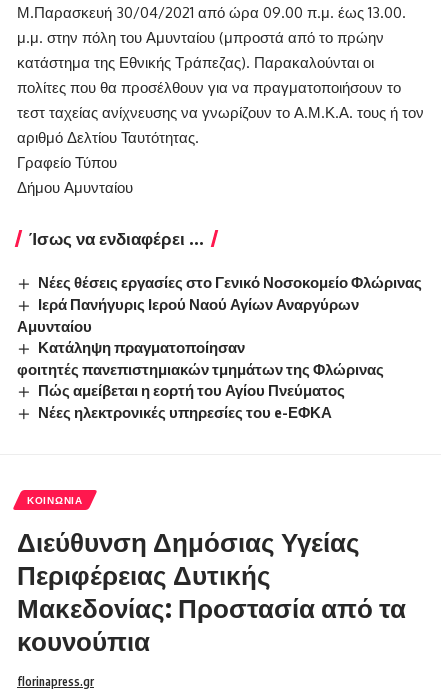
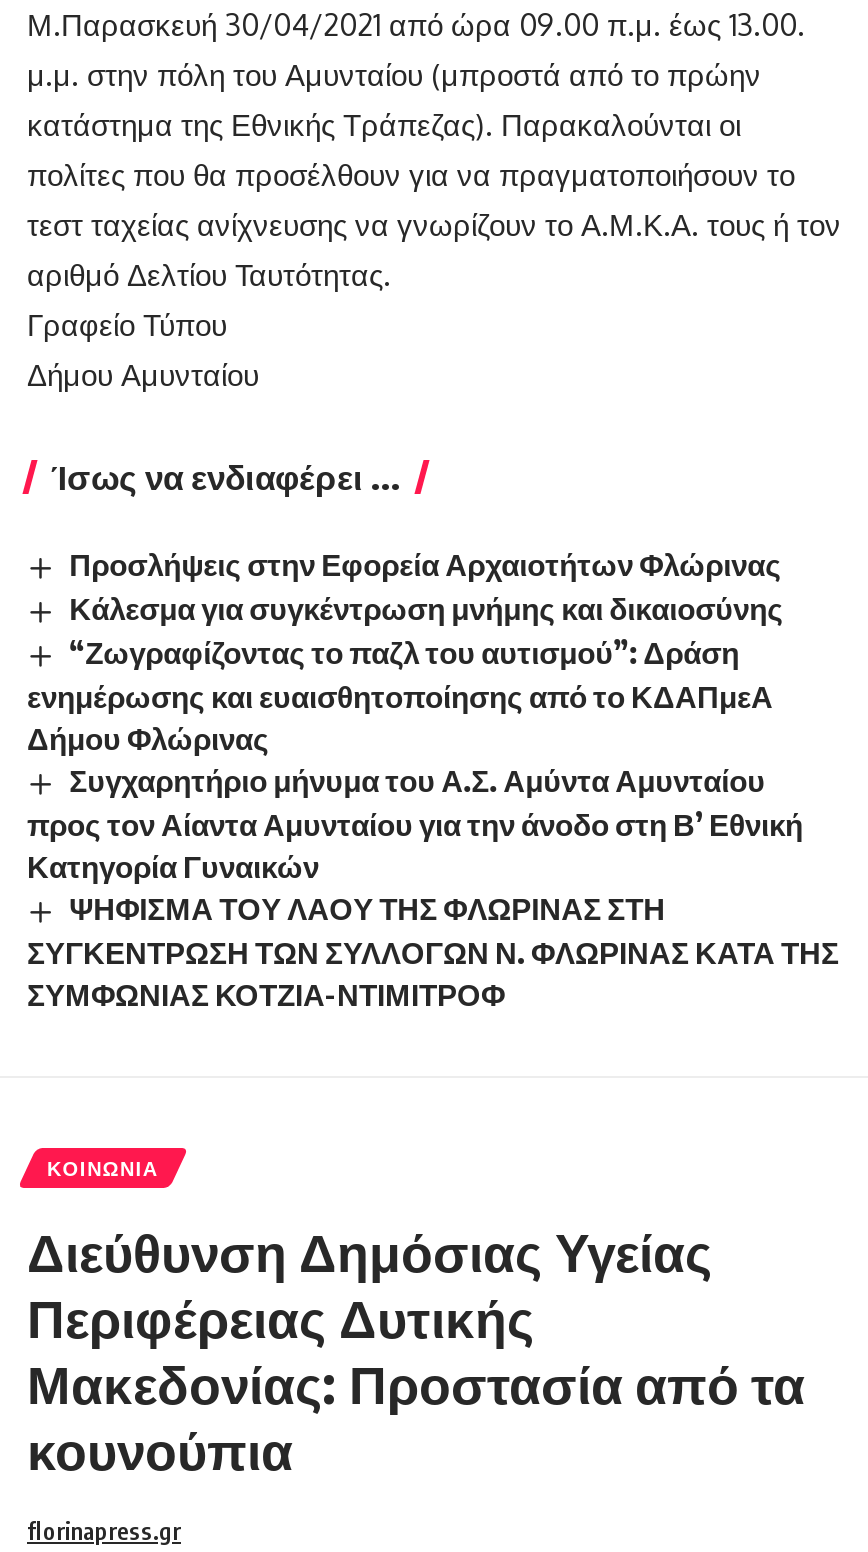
[17,273,422,421] Νέες θέσεις εργασίες στο Γενικό Νοσοκομείο Φλώρινας | Ιερά Πανήγυρις Ιερού Ναού Αγίων Αναργύρων | Αμυνταίου | Κατάληψη πραγματοποίησαν | φοιτητές πανεπιστημιακών τμημάτων της Φλώρινας | Πώς αμείβεται η εορτή του Αγίου Πνεύματος | Νέες ηλεκτρονικές υπηρεσίες του e-ΕΦΚΑ -> [27,546,839,1011] Προσλήψεις στην Εφορεία Αρχαιοτήτων Φλώρινας | Κάλεσμα για συγκέντρωση μνήμης και δικαιοσύνης | “Ζωγραφίζοντας το παζλ του αυτισμού”: Δράση | ενημέρωσης και ευαισθητοποίησης από το ΚΔΑΠμεΑ | Δήμου Φλώρινας | Συγχαρητήριο μήνυμα του Α.Σ. Αμύντα Αμυνταίου | προς τον Αίαντα Αμυνταίου για την άνοδο στη Β’ Εθνική | Κατηγορία Γυναικών | ΨΗΦΙΣΜΑ ΤΟΥ ΛΑΟΥ ΤΗΣ ΦΛΩΡΙΝΑΣ ΣΤΗ | ΣΥΓΚΕΝΤΡΩΣΗ ΤΩΝ ΣΥΛΛΟΓΩΝ Ν. ΦΛΩΡΙΝΑΣ ΚΑΤΑ ΤΗΣ | ΣΥΜΦΩΝΙΑΣ ΚΟΤΖΙΑ-ΝΤΙΜΙΤΡΟΦ

